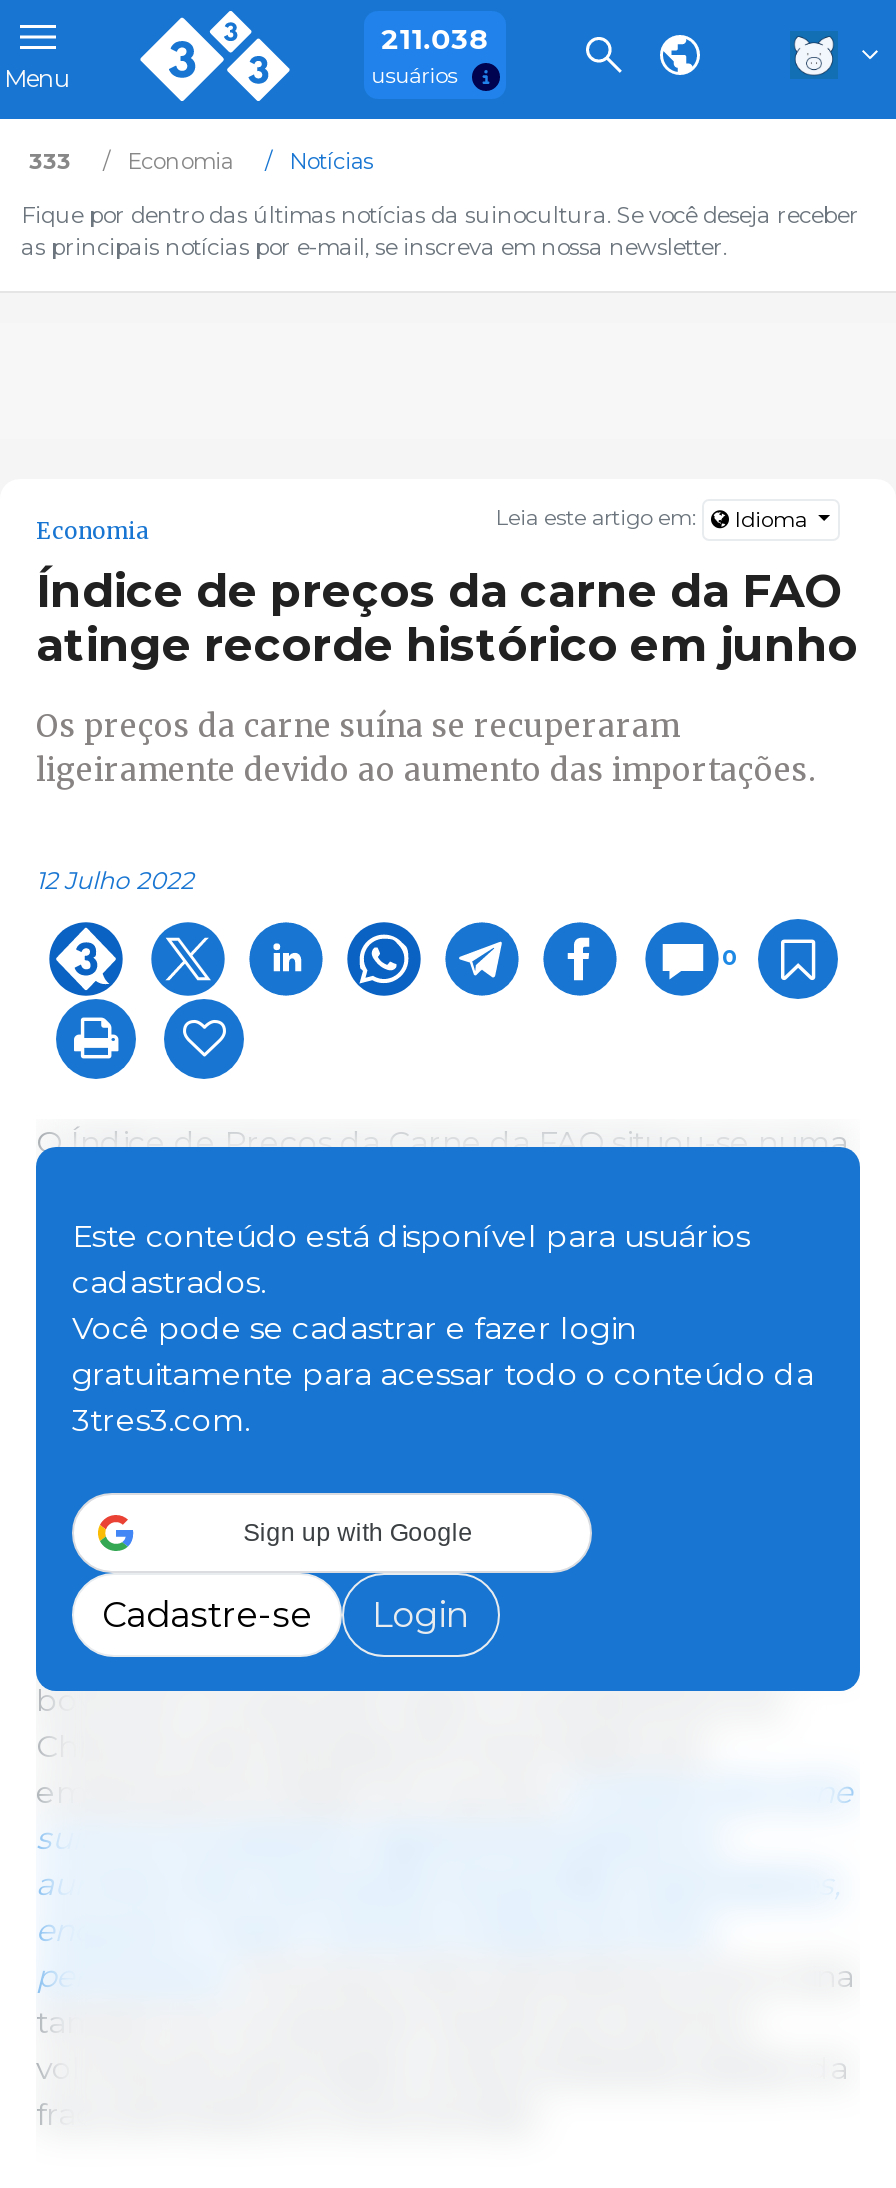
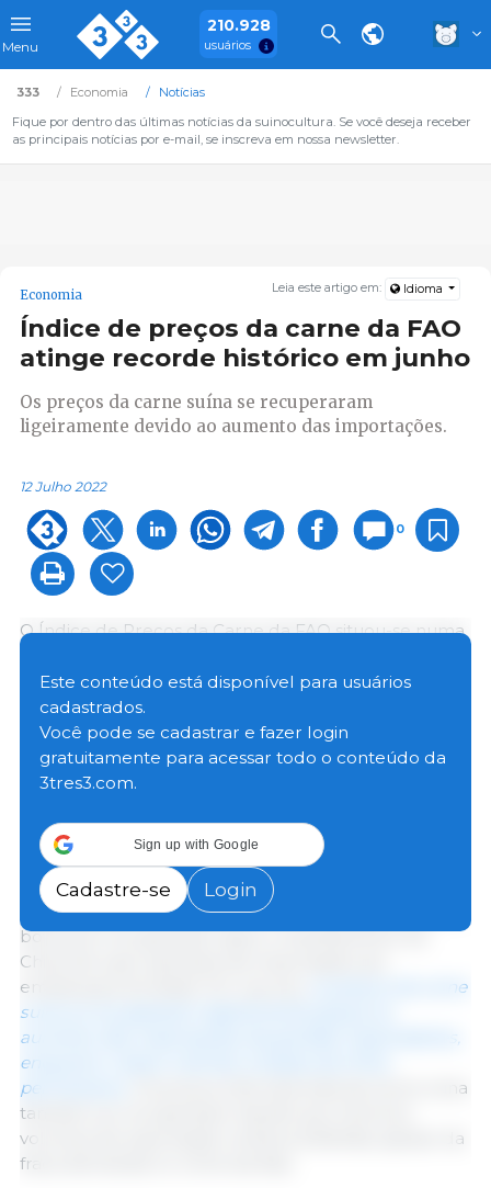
[381,20,489,56] 211.038 -> [207,15,270,35] 210.928

